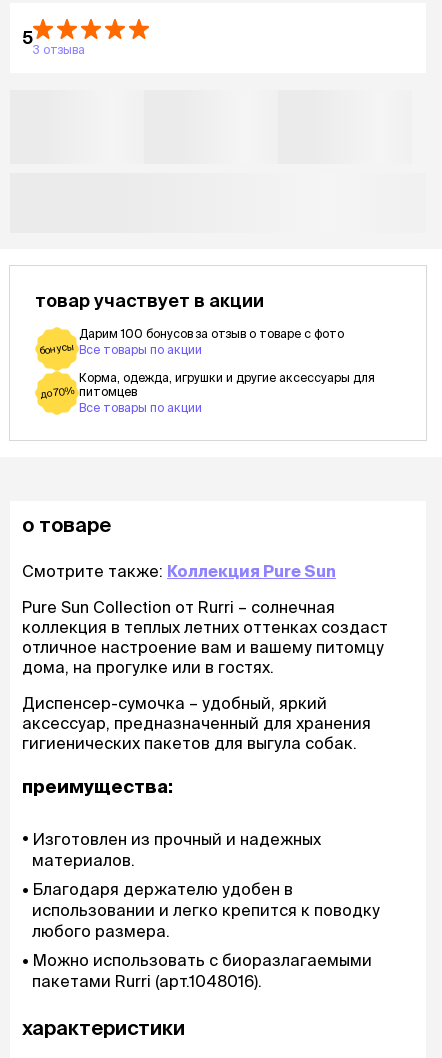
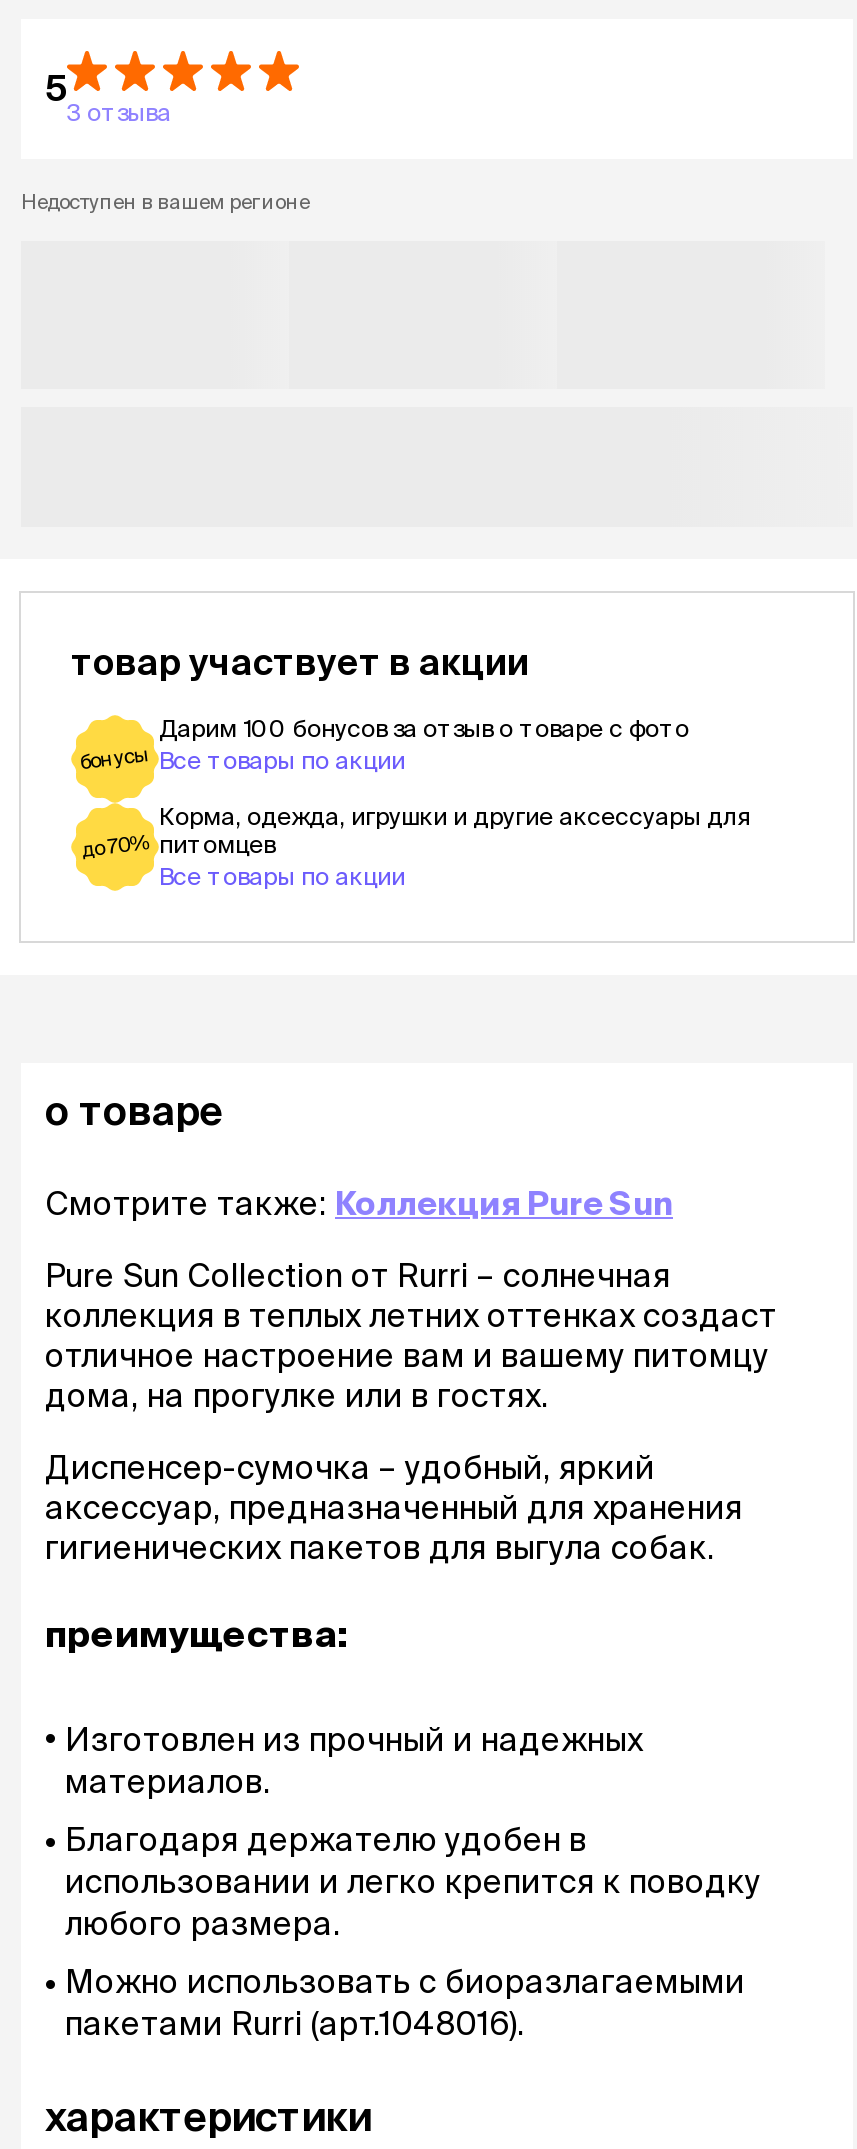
none -> [21,191,309,213] Недоступен в вашем регионе

